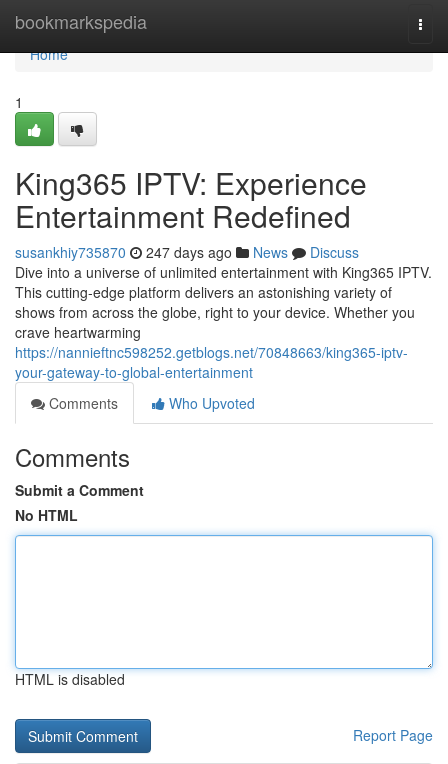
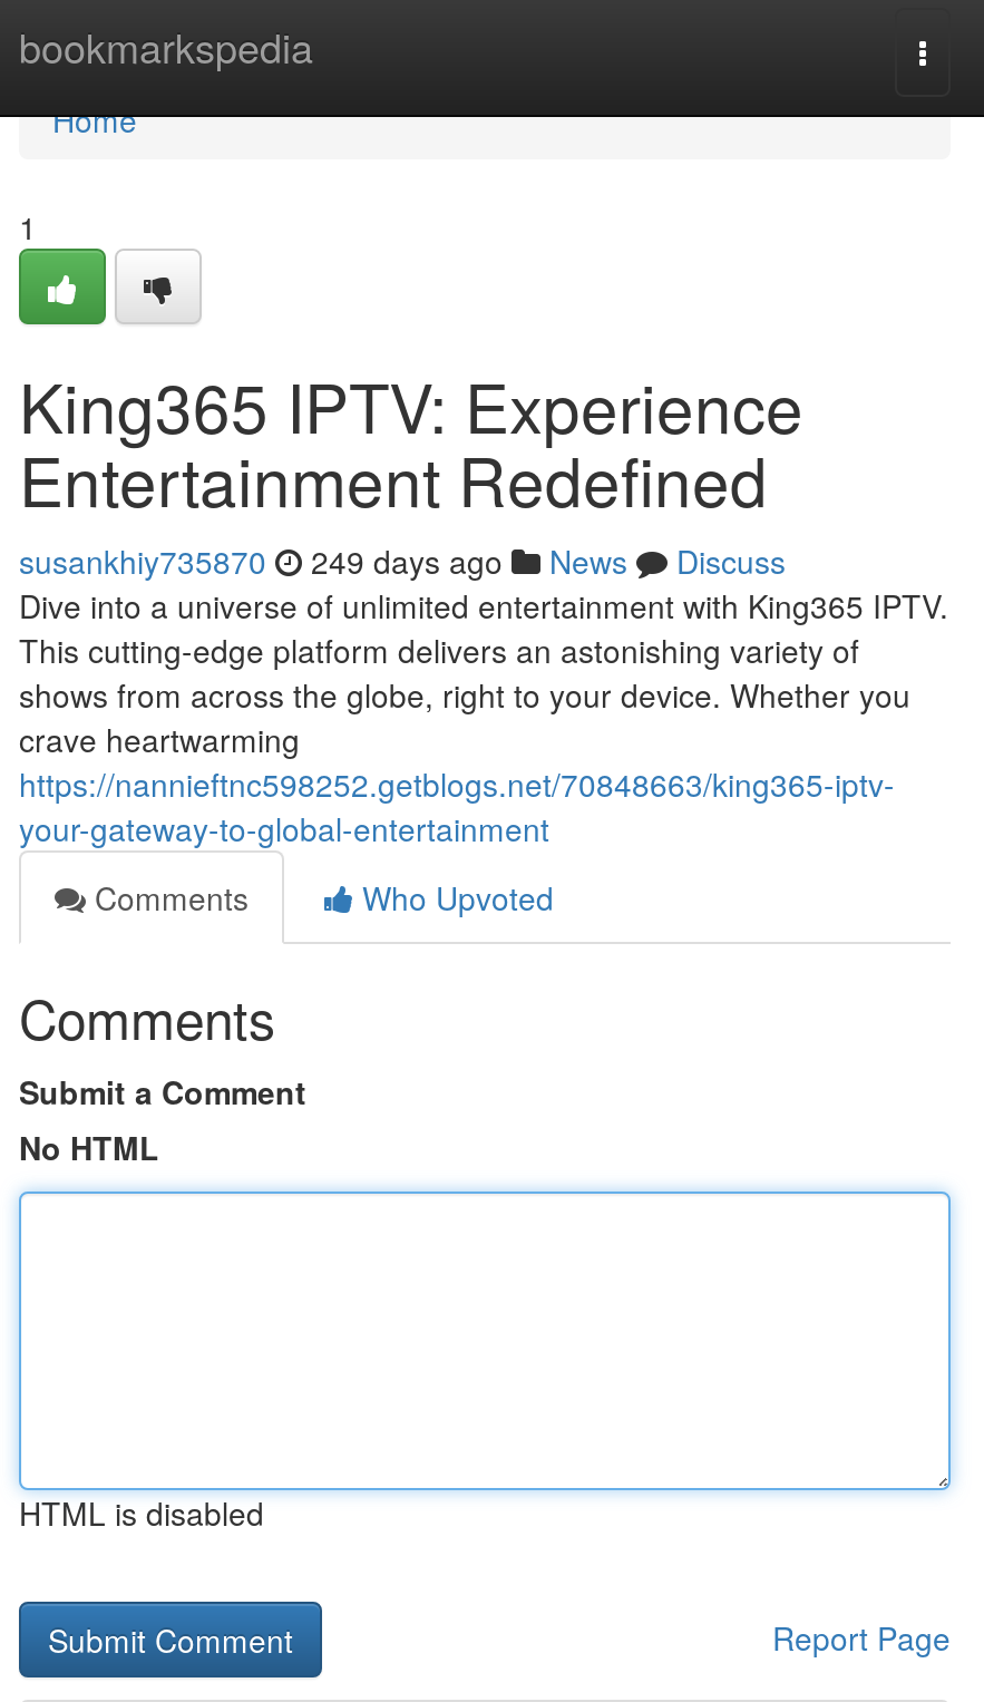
[15,242,359,262] susankhiy735870 247 days ago News Discuss -> [19,538,786,583] susankhiy735870 249 days ago News Discuss

